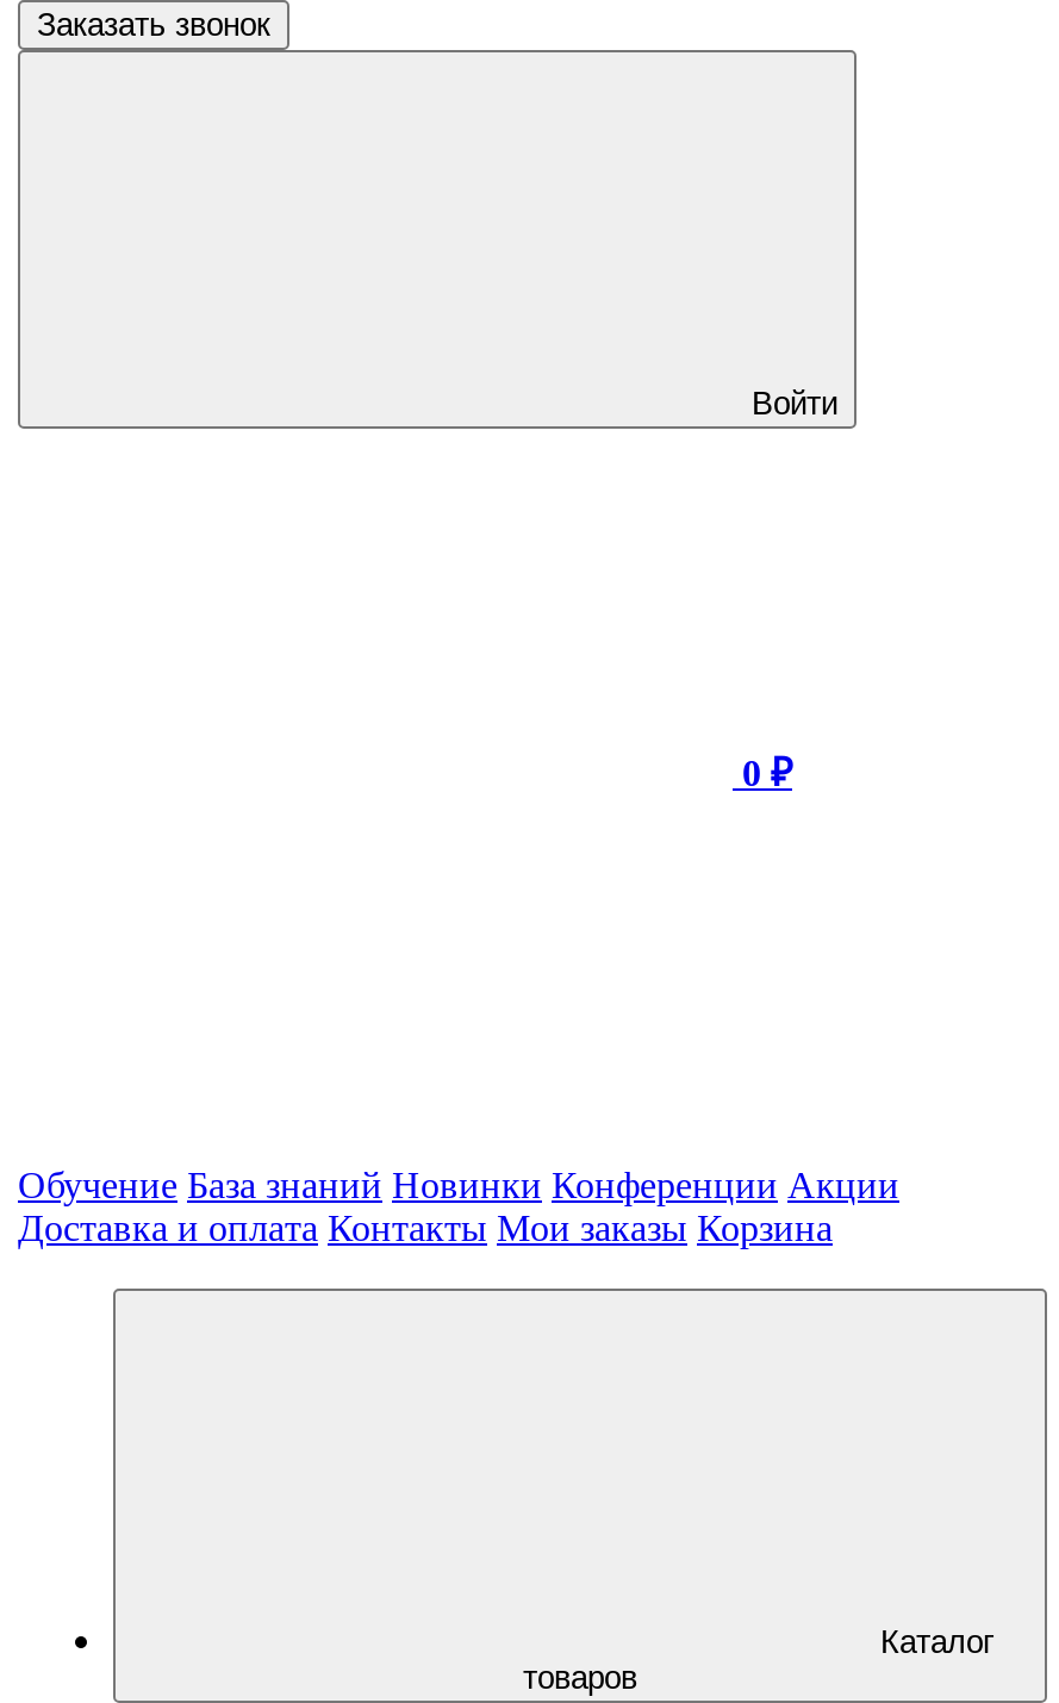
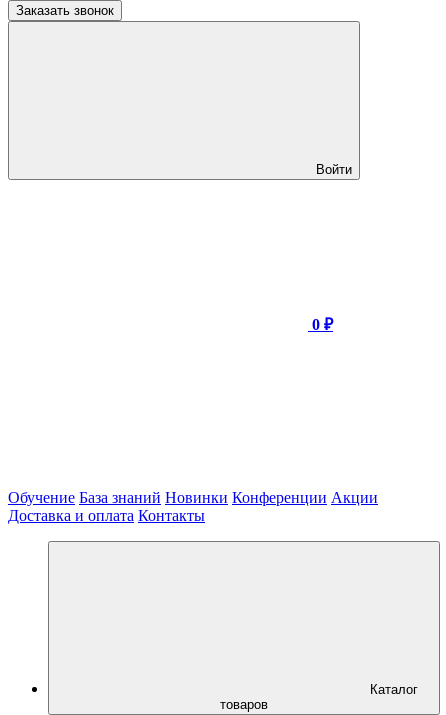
[18,1207,833,1248] Доставка и оплата Контакты Мои заказы Корзина -> [8,507,205,524] Доставка и оплата Контакты

